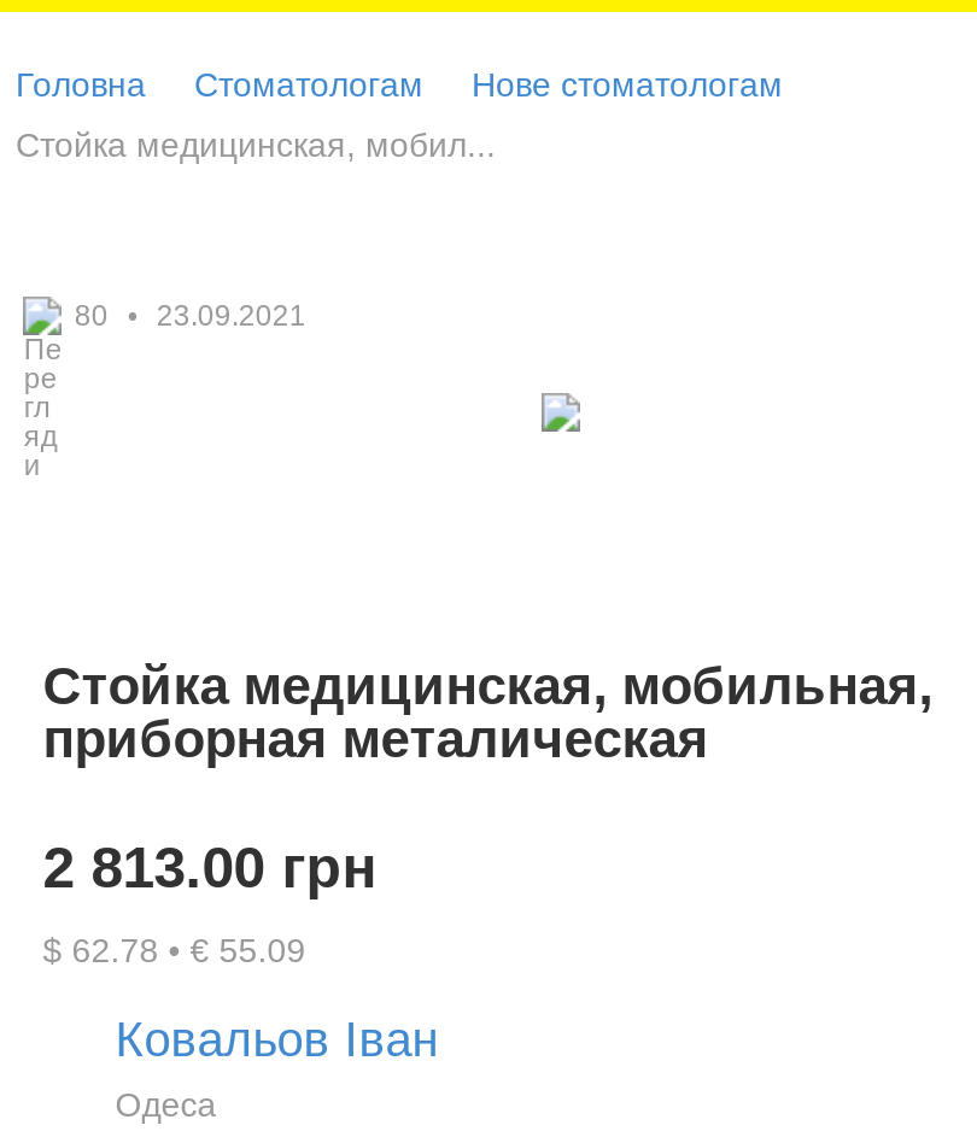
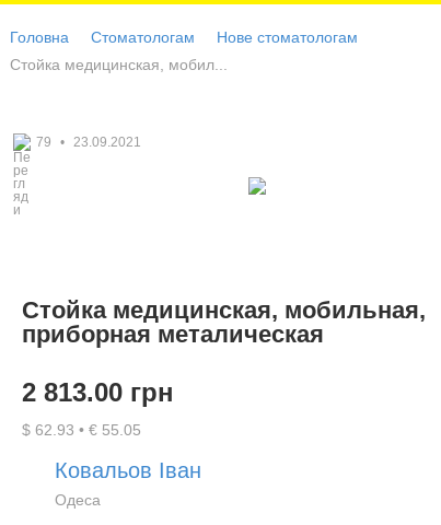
[74,298,306,332] 80 • 23.09.2021 -> [36,134,141,149] 79 • 23.09.2021
[43,930,306,968] $ 62.78 • € 55.09 -> [22,421,141,438] $ 62.93 • € 55.05

